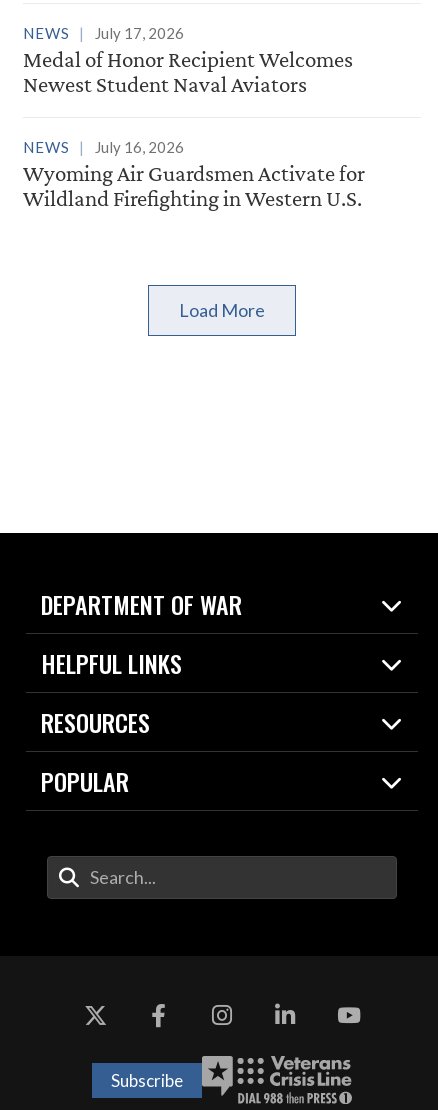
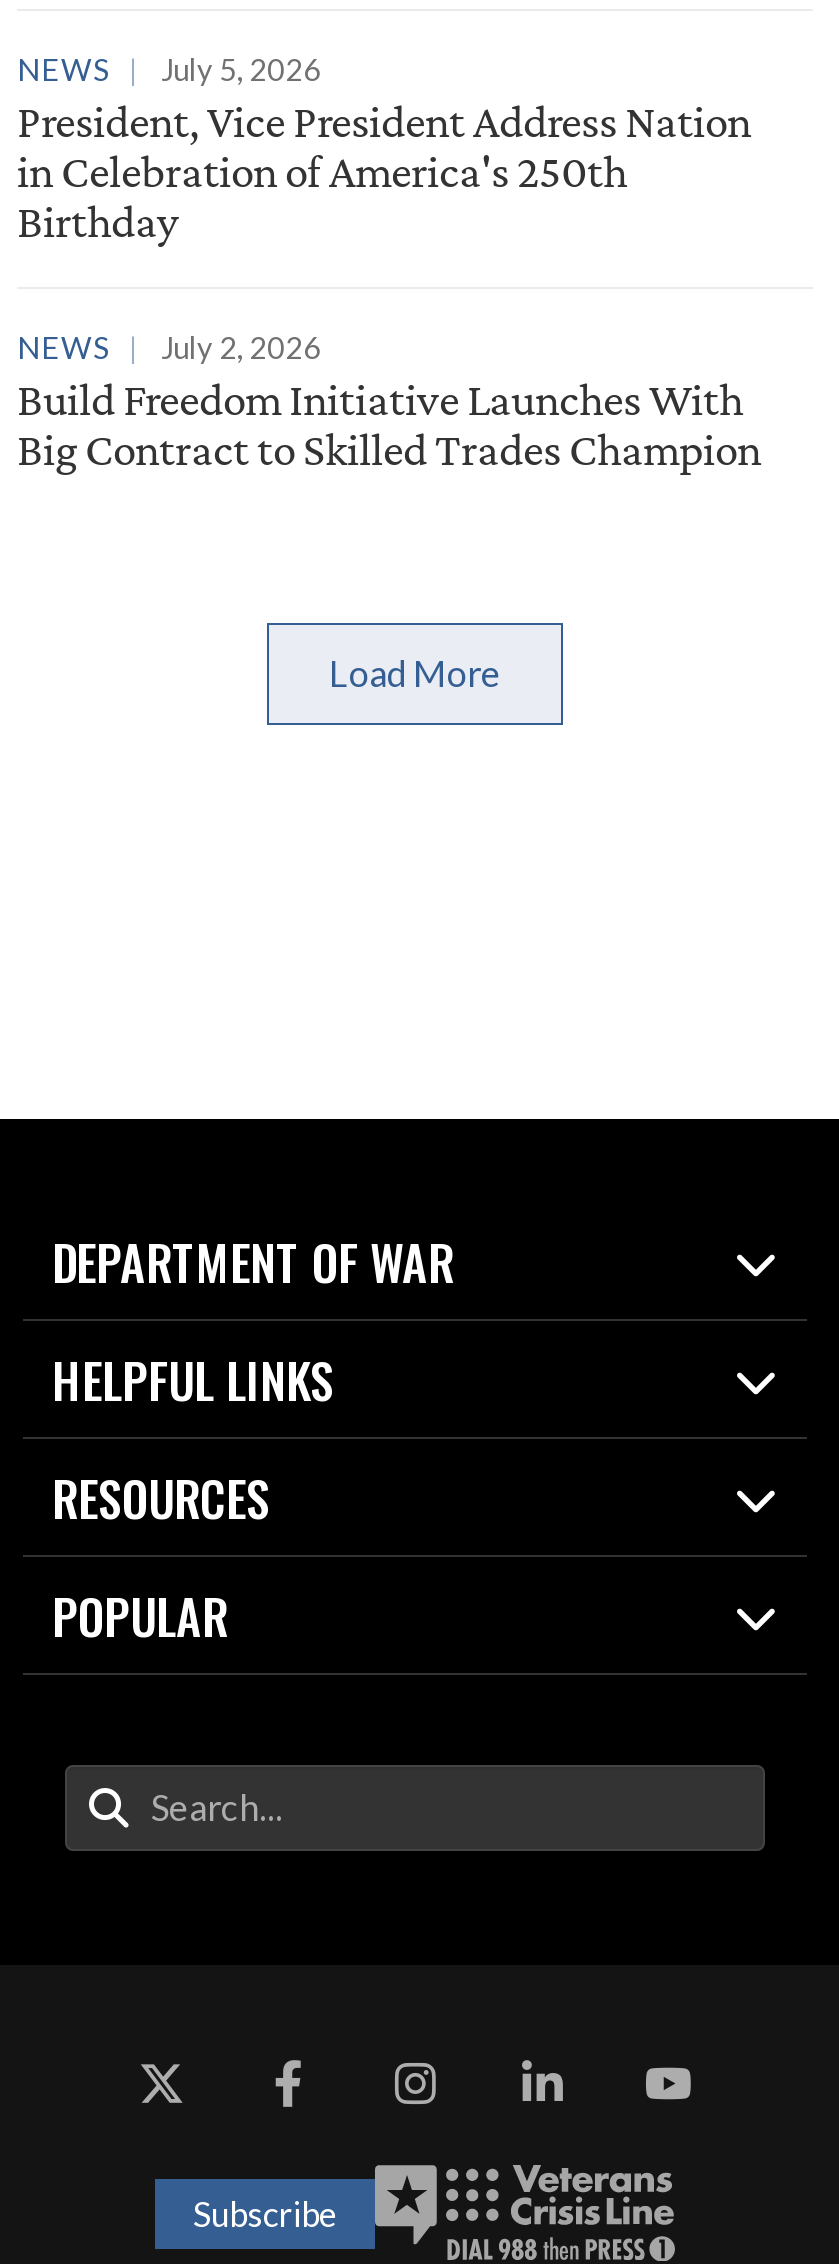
[23,24,353,97] July 17, 2026 | Medal of Honor Recipient Welcomes | Newest Student Naval Aviators -> [17,51,751,247] July 5, 2026 | President, Vice President Address Nation | in Celebration of America's 250th | Birthday
[23,138,365,211] July 16, 2026 | Wyoming Air Guardsmen Activate for | Wildland Firefighting in Western U.S. -> [17,329,761,475] July 2, 2026 | Build Freedom Initiative Launches With | Big Contract to Skilled Trades Champion

